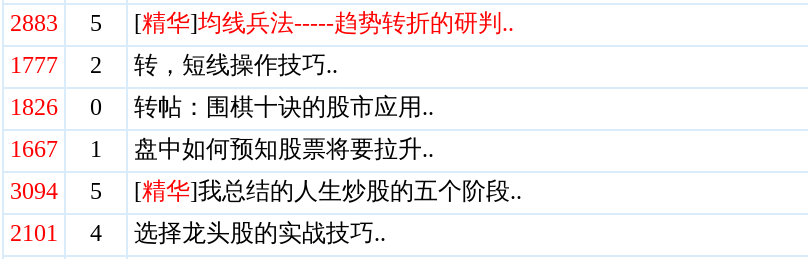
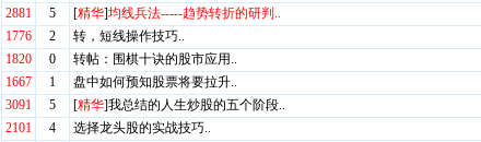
[10,9,514,37] 2883 5 [精华]均线兵法-----趋势转折的研判.. -> [5,5,281,21] 2881 5 [精华]均线兵法-----趋势转折的研判..
[10,51,338,79] 1777 2 转，短线操作技巧.. -> [5,28,185,44] 1776 2 转，短线操作技巧..
[10,93,434,121] 1826 0 转帖：围棋十诀的股市应用.. -> [5,51,237,67] 1820 0 转帖：围棋十诀的股市应用..
[10,177,522,205] 3094 5 [精华]我总结的人生炒股的五个阶段.. -> [5,97,285,113] 3091 5 [精华]我总结的人生炒股的五个阶段..

